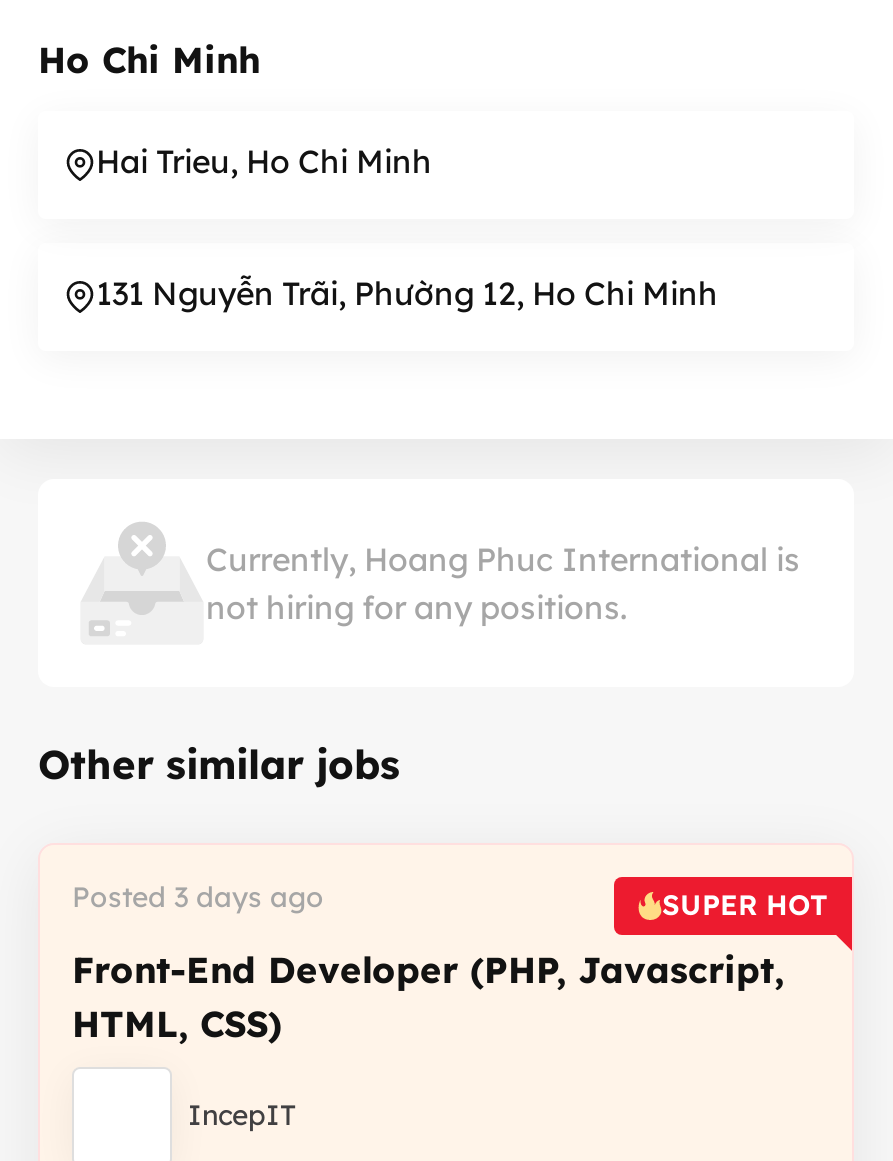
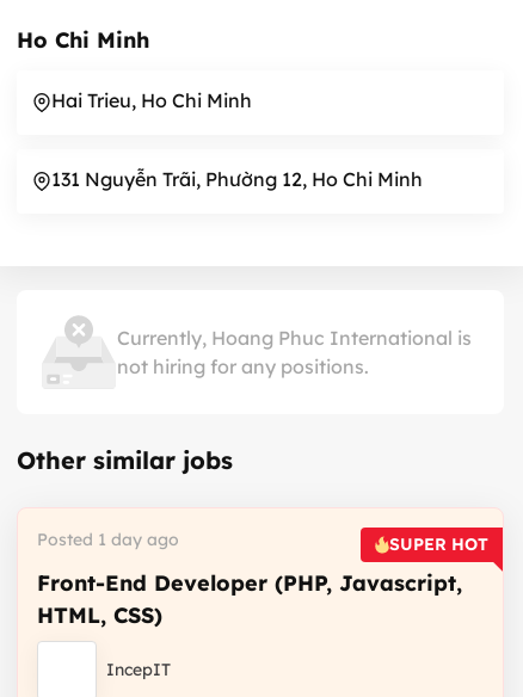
[72,879,324,915] Posted 3 days ago -> [37,528,179,550] Posted 1 day ago

